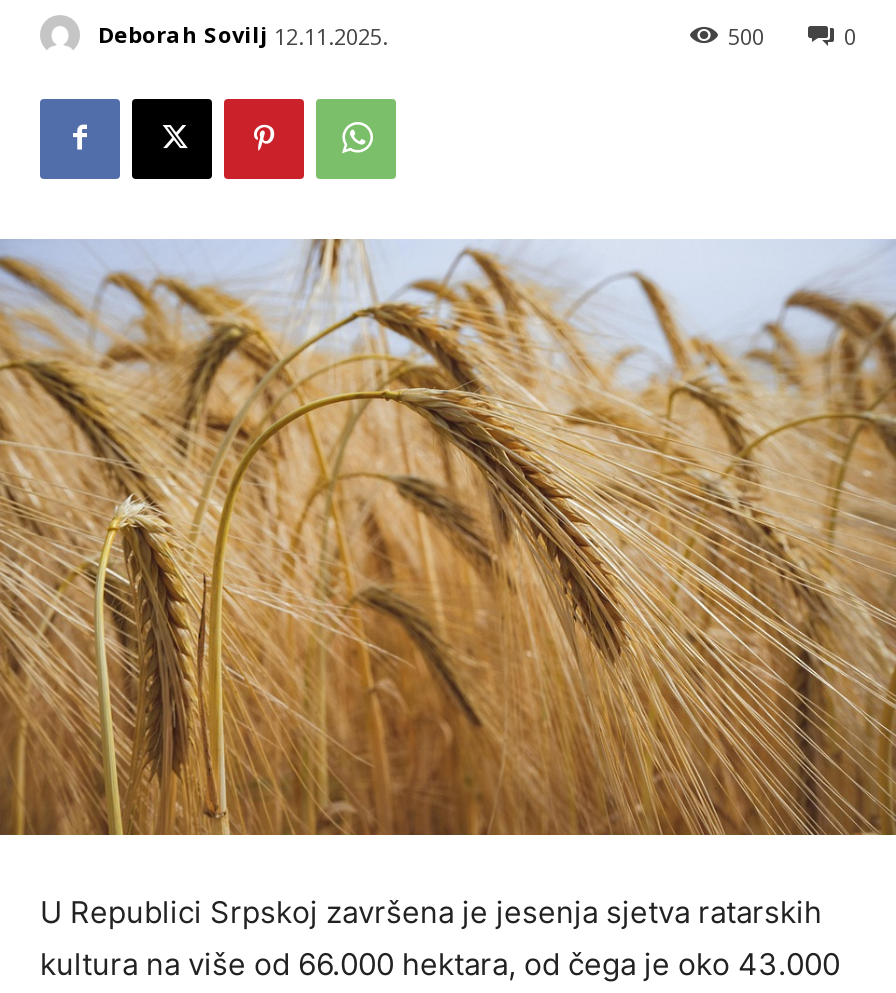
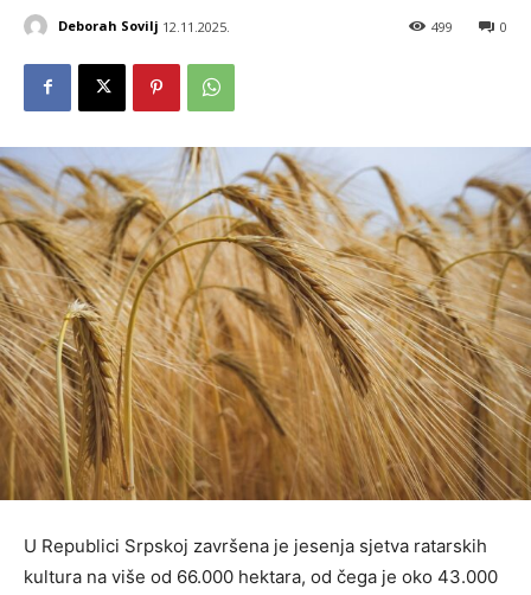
[728,21,764,51] 500 -> [431,18,453,35] 499

